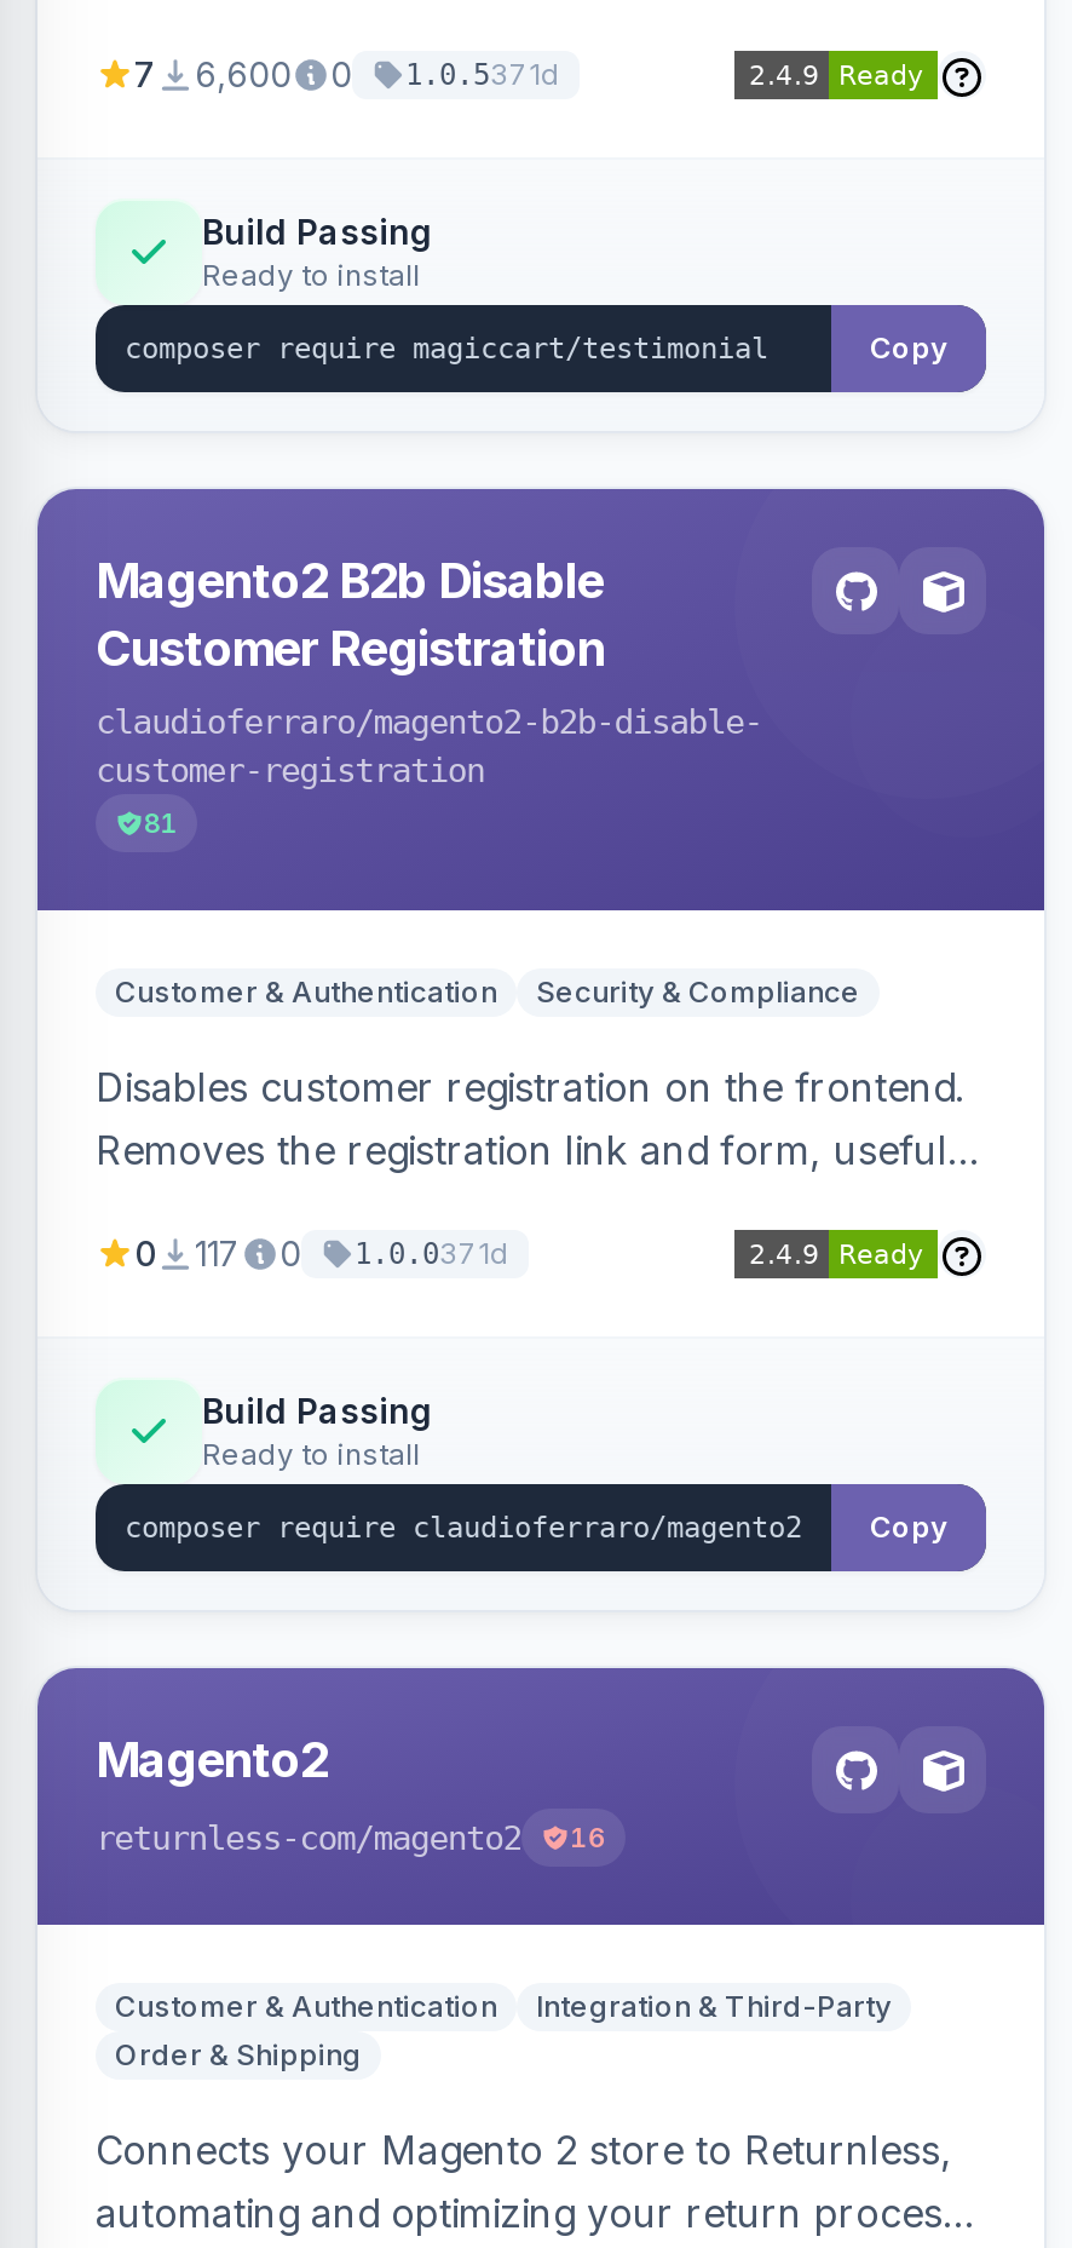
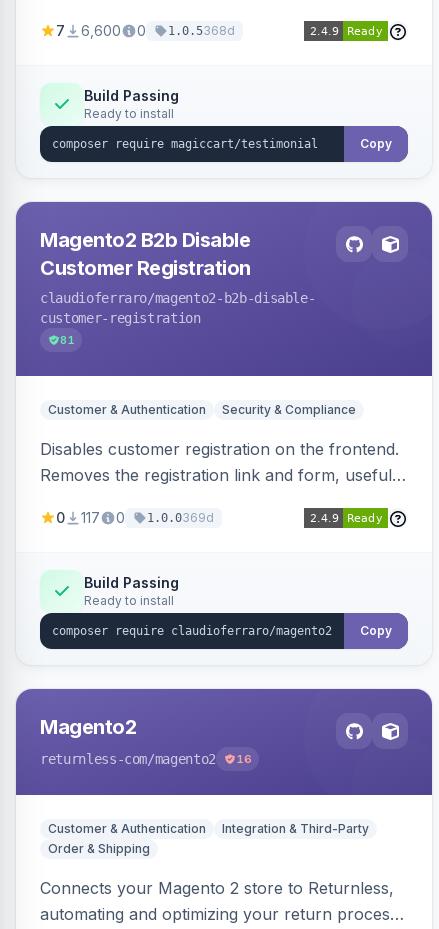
[134,53,560,94] 7 6,600 0 1.0.5371d -> [56,22,235,39] 7 6,600 0 1.0.5368d
[355,1235,509,1271] 1.0.0371d -> [147,510,214,525] 1.0.0369d

